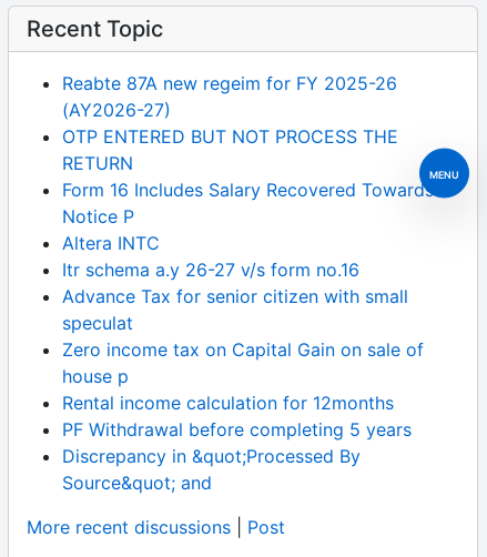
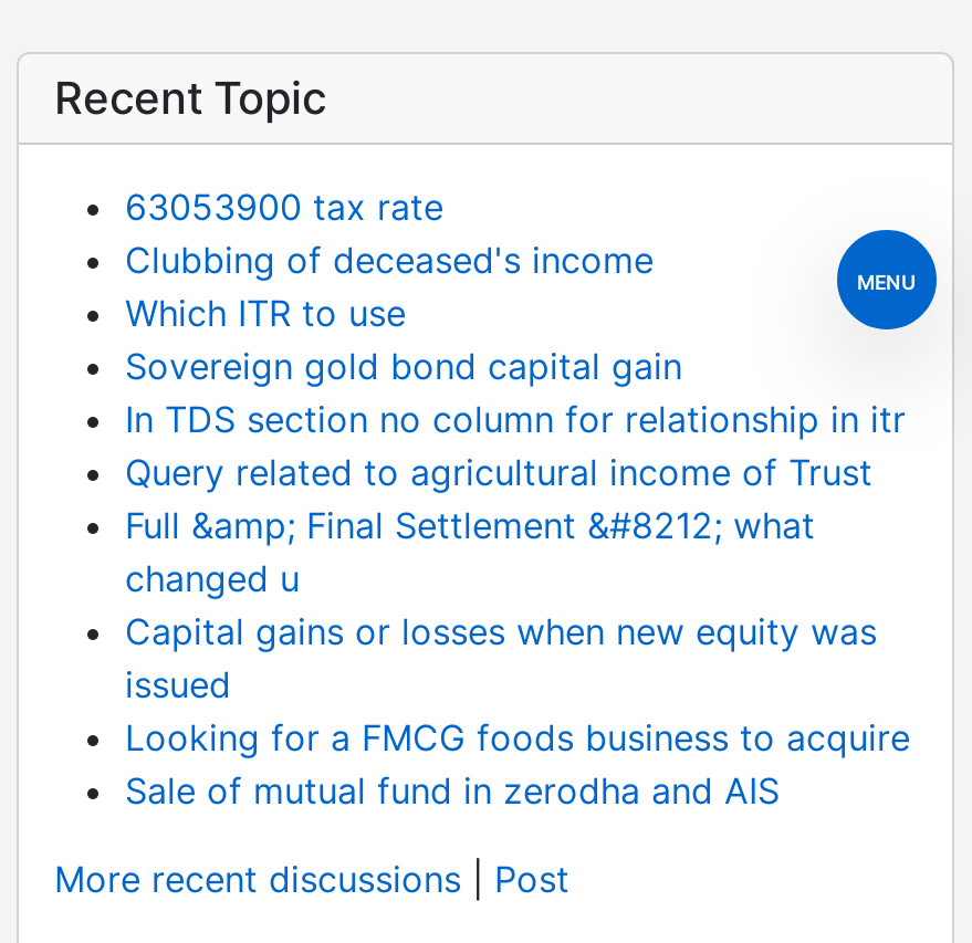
[62,72,434,494] Reabte 87A new regeim for FY 2025-26 | (AY2026-27) | OTP ENTERED BUT NOT PROCESS THE | RETURN | Form 16 Includes Salary Recovered Towards | Notice P | Altera INTC | Itr schema a.y 26-27 v/s form no.16 | Advance Tax for senior citizen with small | speculat | Zero income tax on Capital Gain on sale of | house p | Rental income calculation for 12months | PF Withdrawal before completing 5 years | Discrepancy in &quot;Processed By | Source&quot; and -> [125,185,910,813] 63053900 tax rate | Clubbing of deceased's income | Which ITR to use | Sovereign gold bond capital gain | In TDS section no column for relationship in itr | Query related to agricultural income of Trust | Full &amp; Final Settlement &#8212; what | changed u | Capital gains or losses when new equity was | issued | Looking for a FMCG foods business to acquire | Sale of mutual fund in zerodha and AIS

